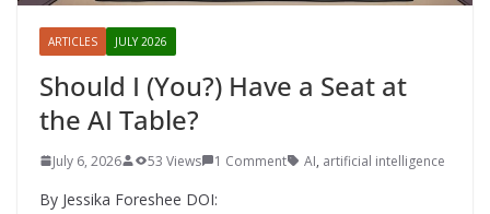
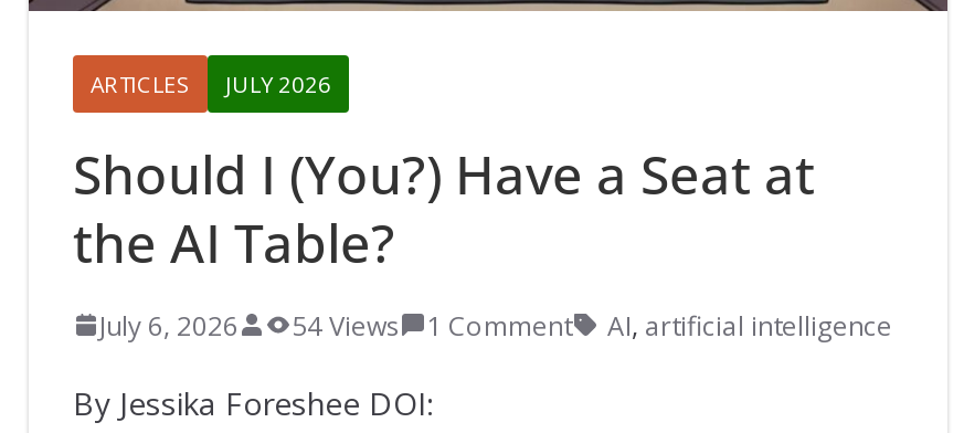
[52,151,445,170] July 6, 2026 53 Views 1 Comment AI, artificial intelligence -> [99,306,892,344] July 6, 2026 54 Views 1 Comment AI, artificial intelligence

